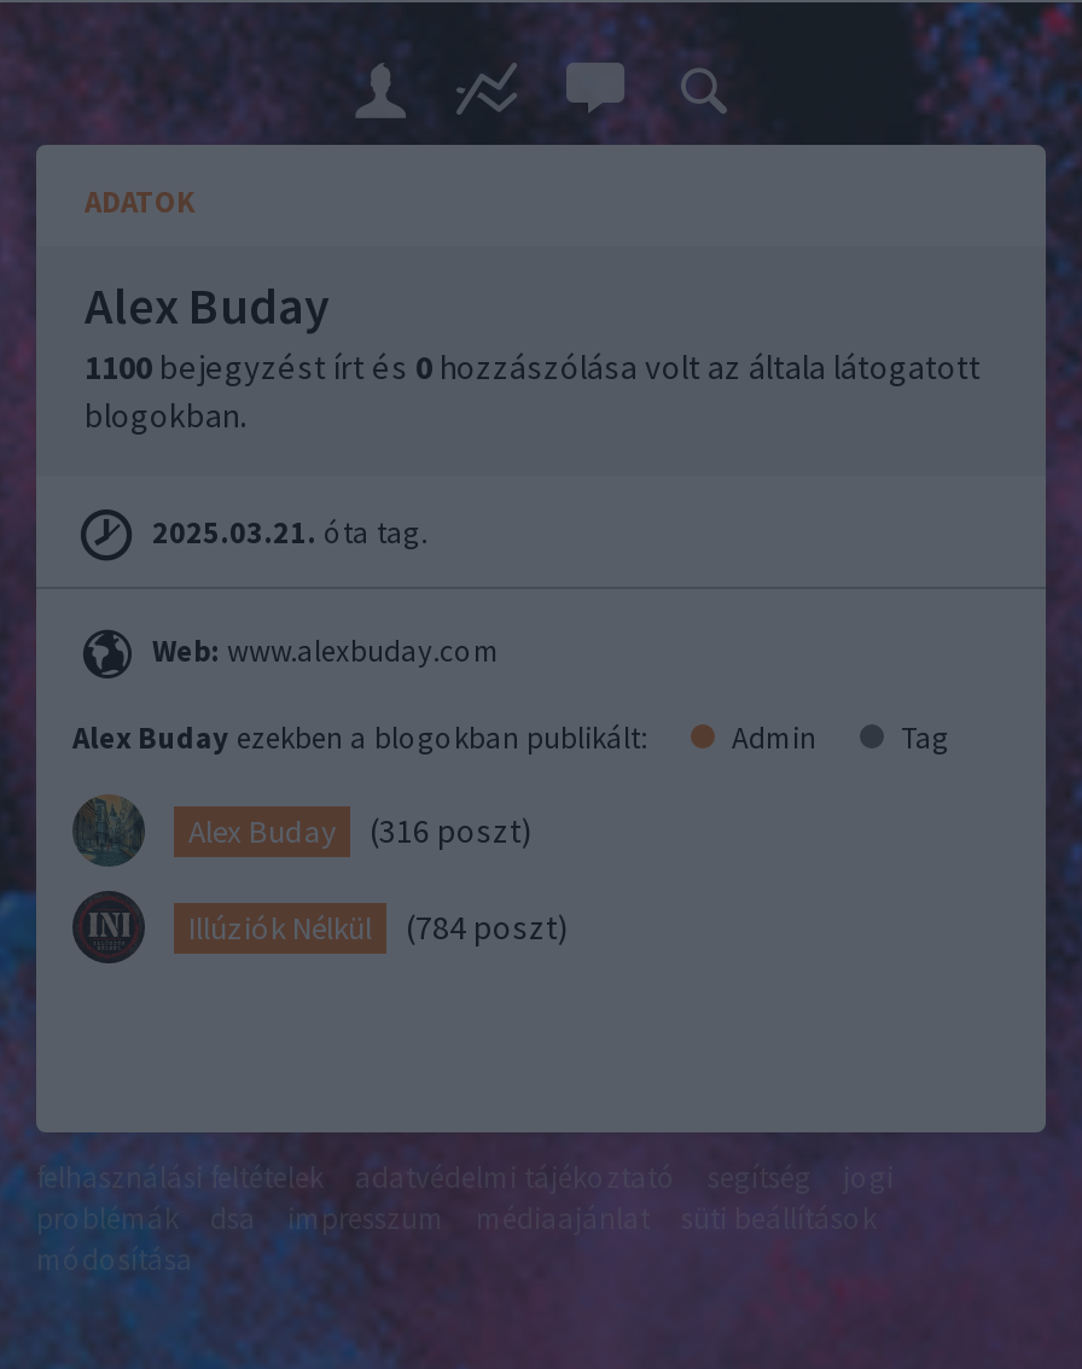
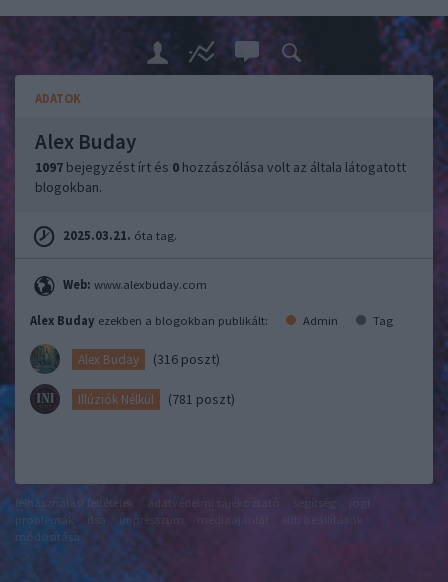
[85,345,981,389] 1100 bejegyzést írt és 0 hozzászólása volt az általa látogatott -> [35,158,406,176] 1097 bejegyzést írt és 0 hozzászólása volt az általa látogatott
[399,905,568,949] (784 poszt) -> [165,390,235,408] (781 poszt)

